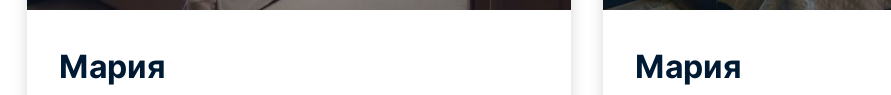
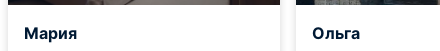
[635,45,741,85] Мария -> [312,22,360,42] Ольга

